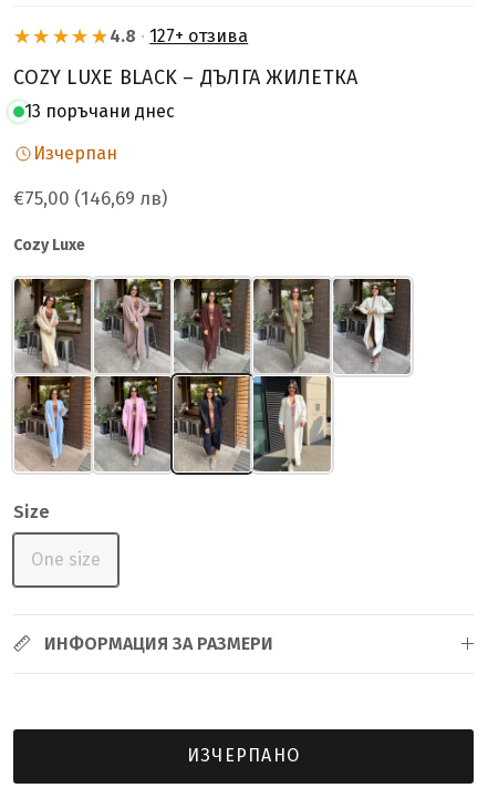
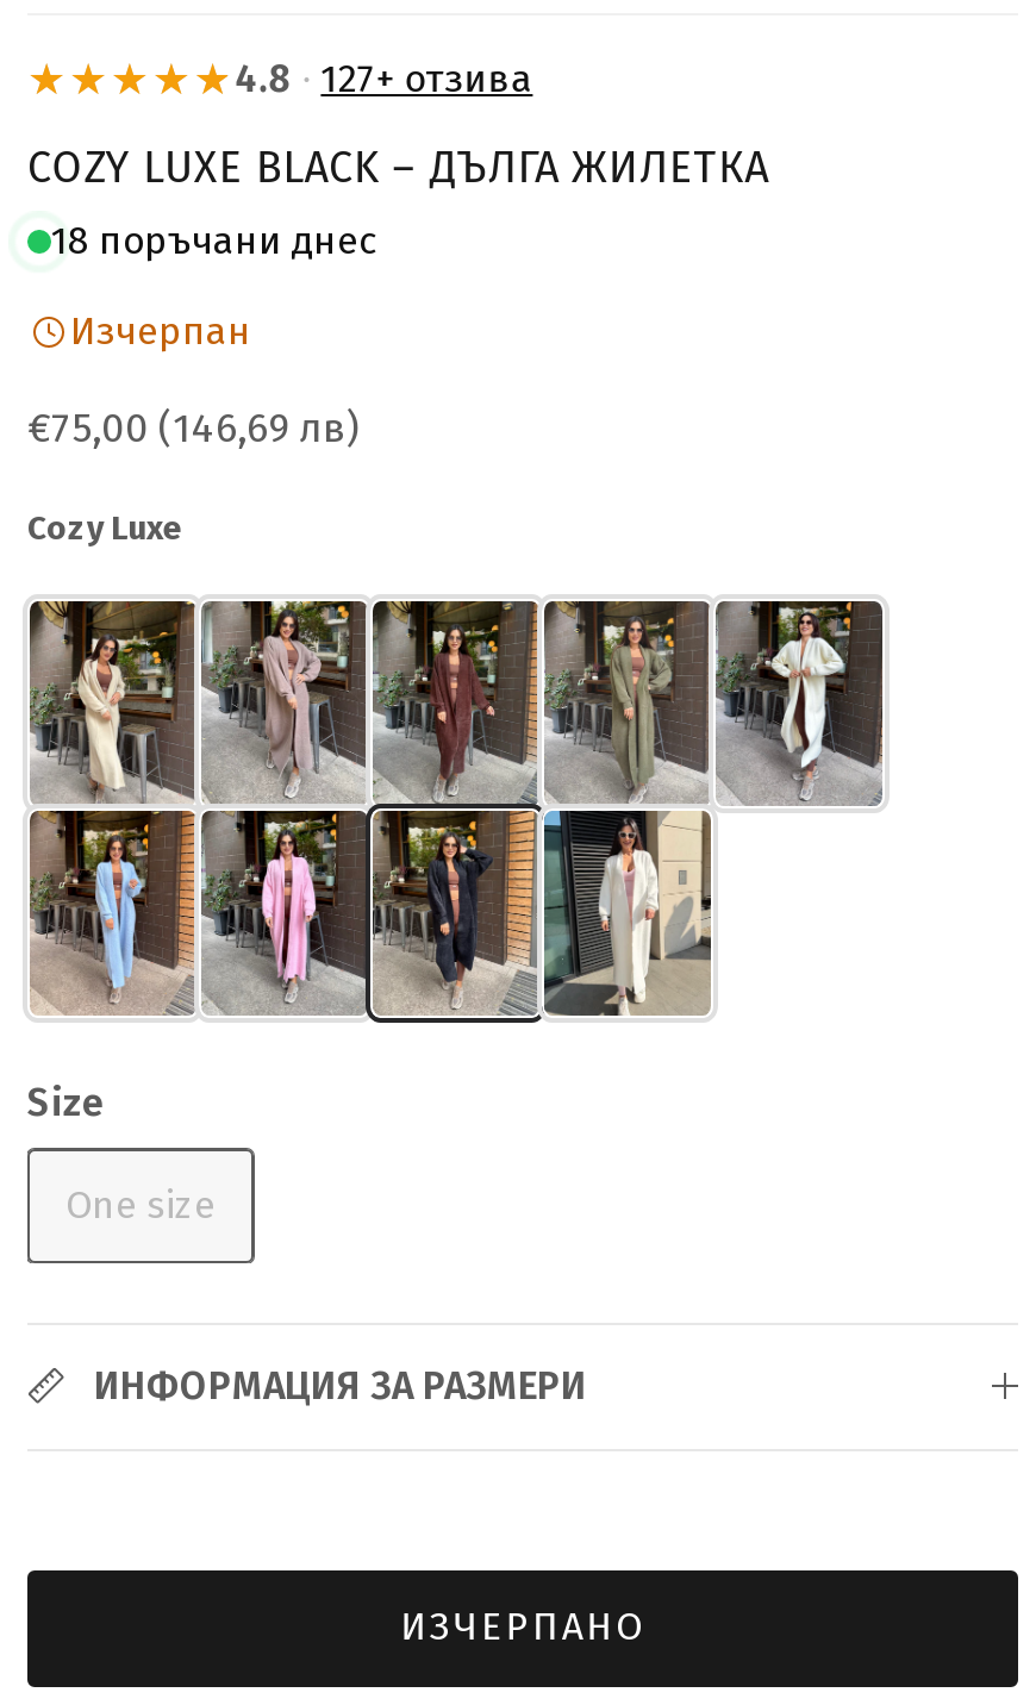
[24,100,175,121] 13 поръчани днес -> [51,217,377,262] 18 поръчани днес

